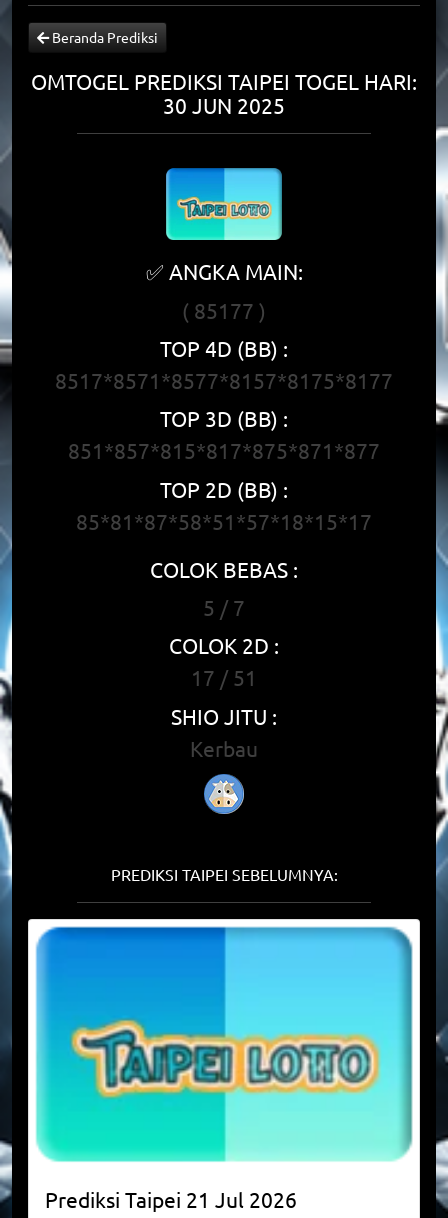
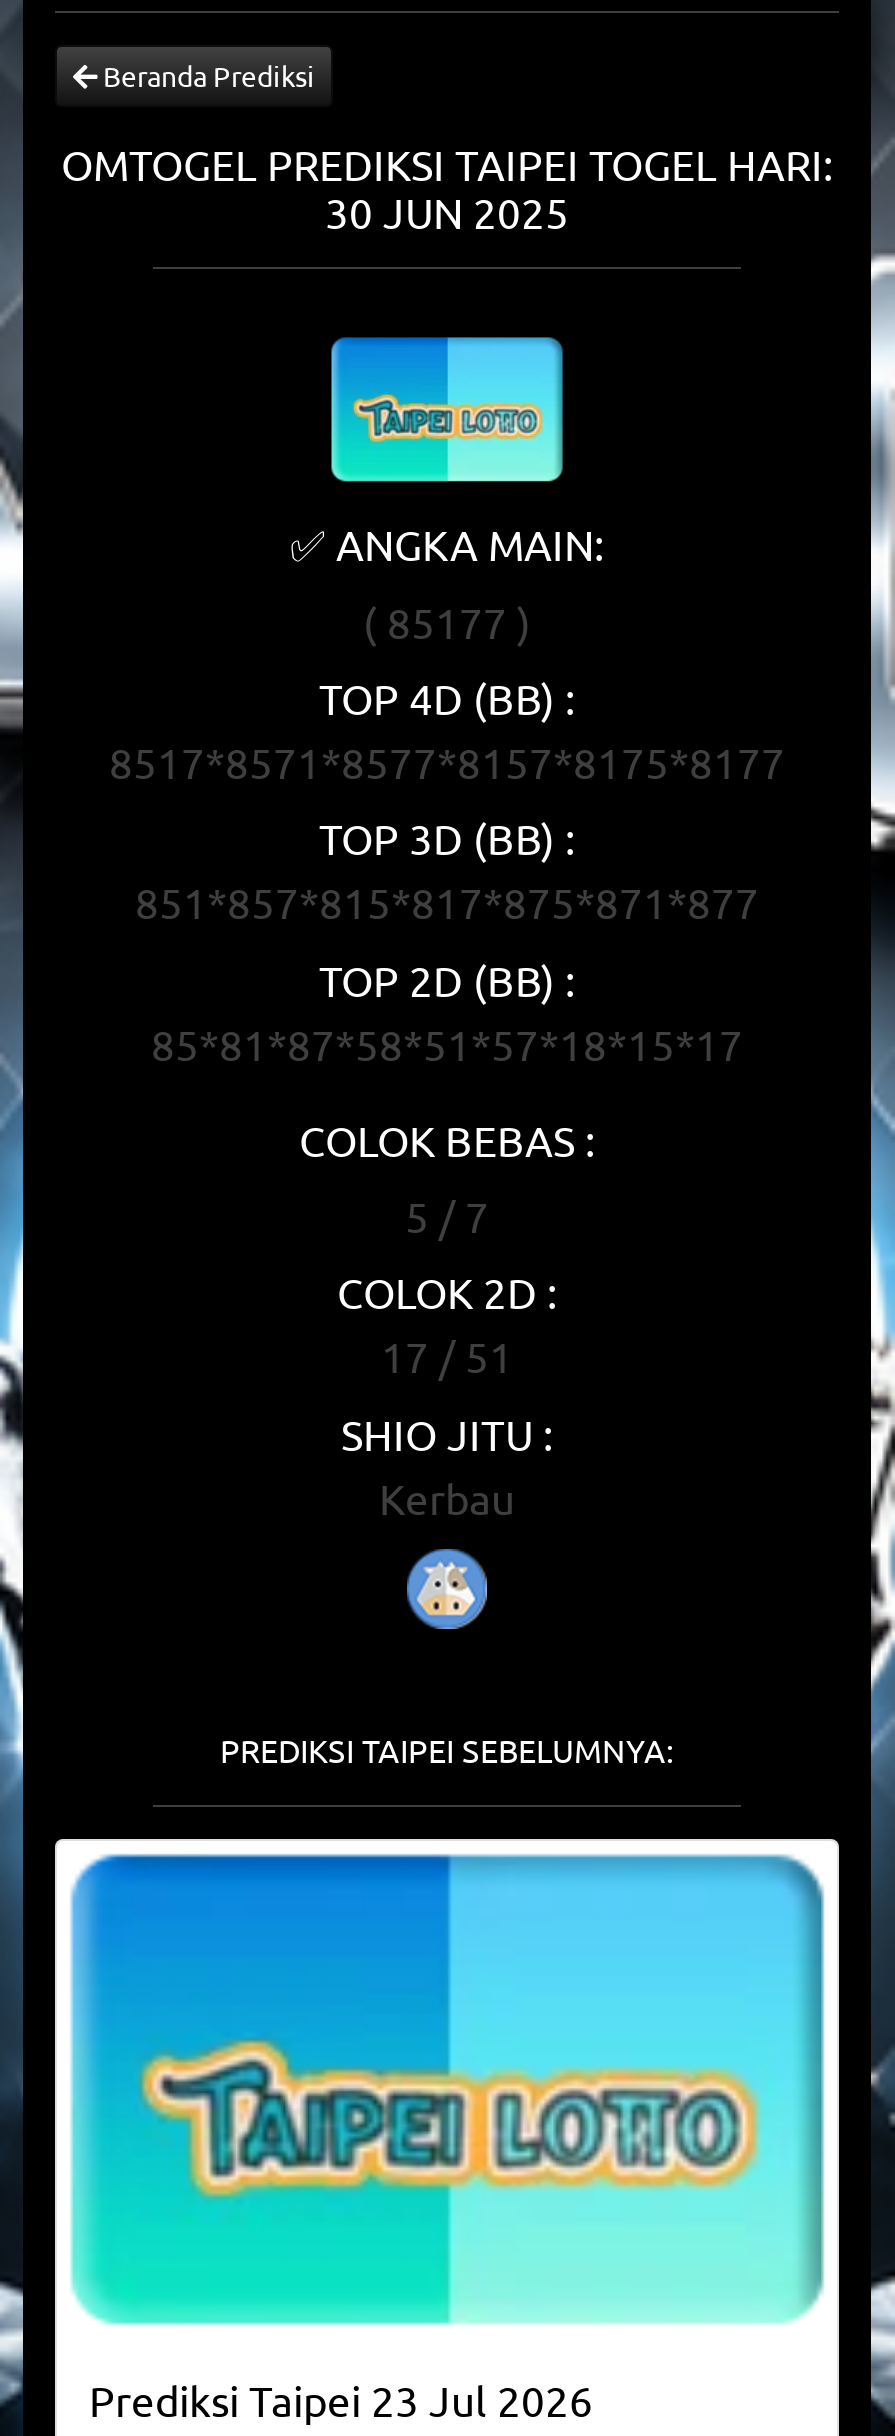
[45,1186,297,1212] Prediksi Taipei 21 Jul 2026 -> [89,2374,593,2426] Prediksi Taipei 23 Jul 2026

